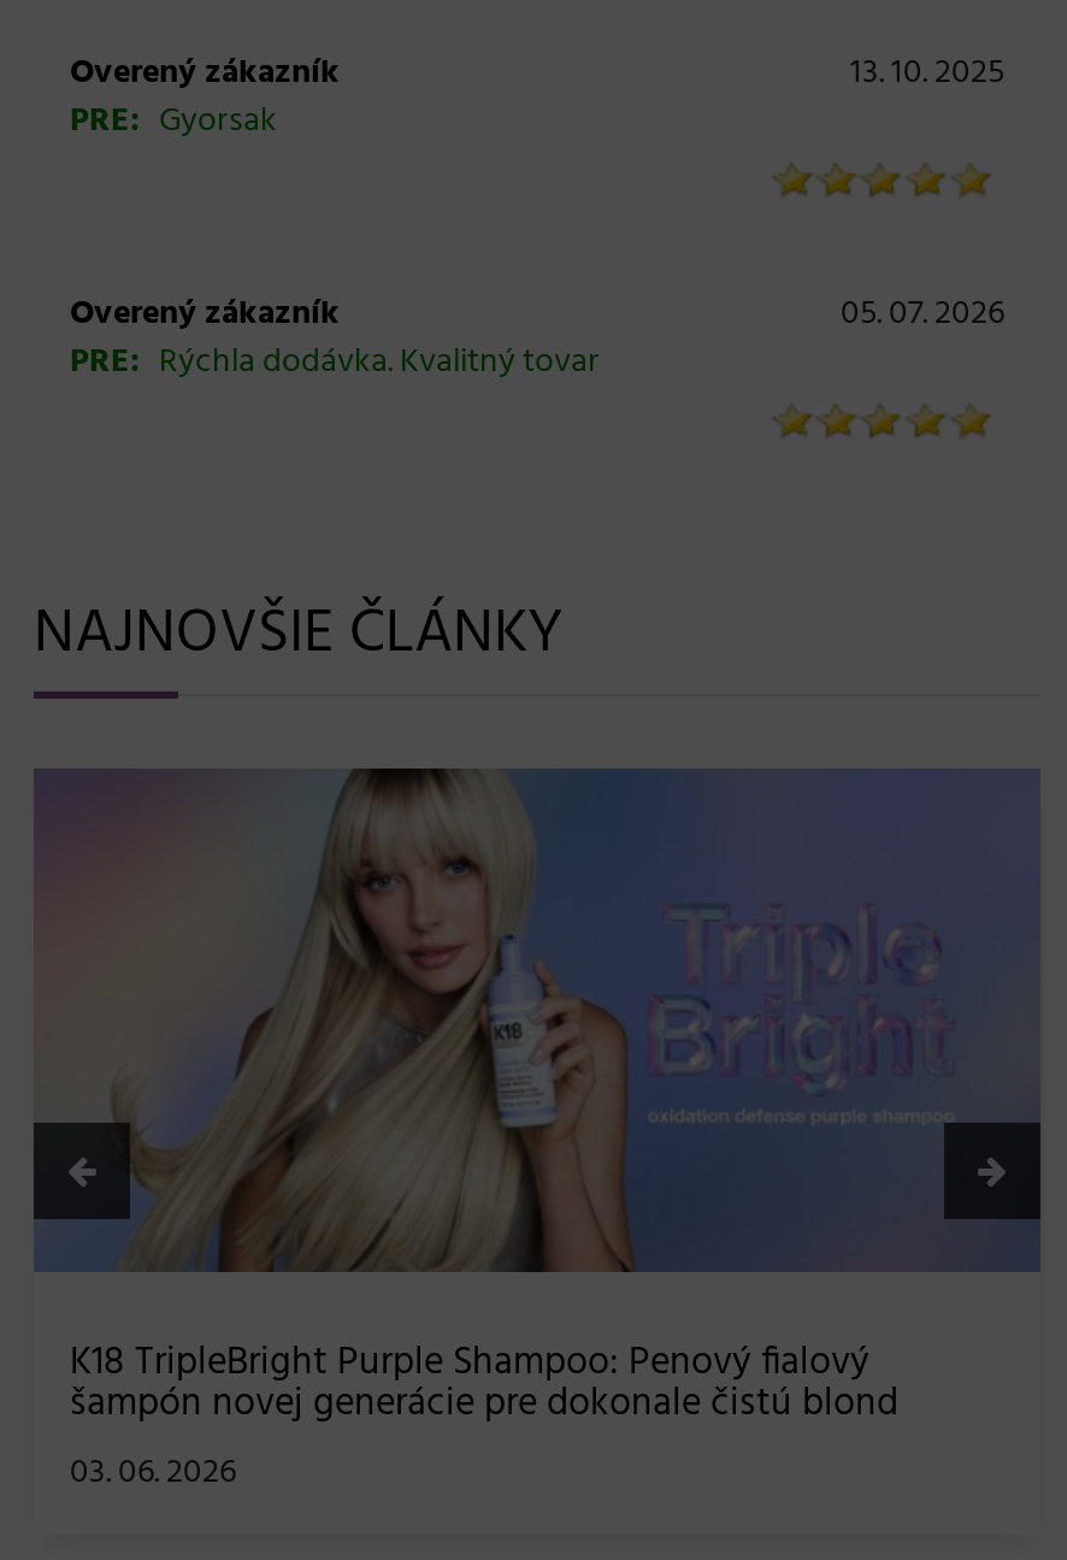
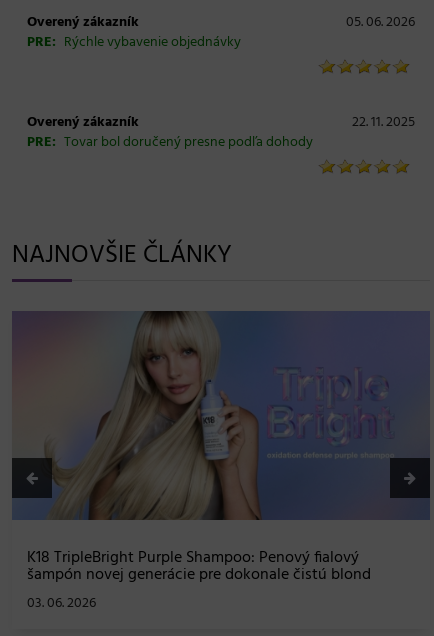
[70,47,1004,150] 13. 10. 2025 | PRE: Gyorsak -> [27,11,415,54] 05. 06. 2026 | PRE: Rýchle vybavenie objednávky
[70,288,1004,391] 05. 07. 2026 | PRE: Rýchla dodávka. Kvalitný tovar -> [27,111,415,154] 22. 11. 2025 | PRE: Tovar bol doručený presne podľa dohody

